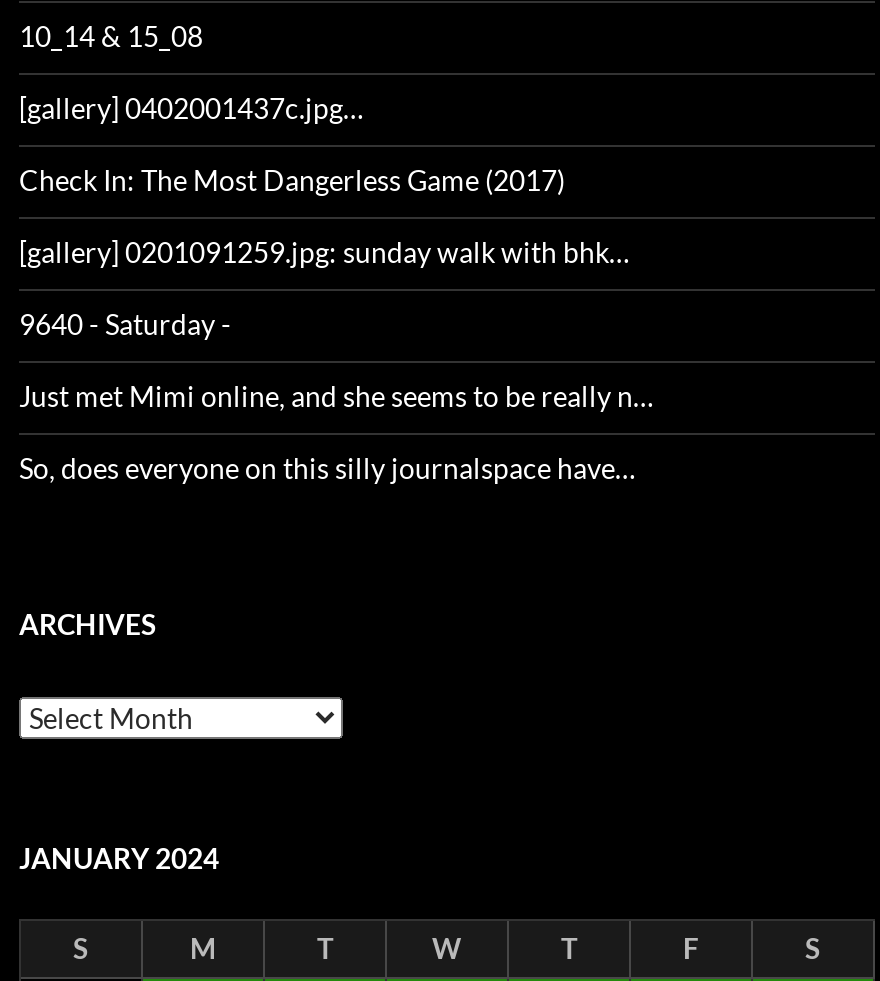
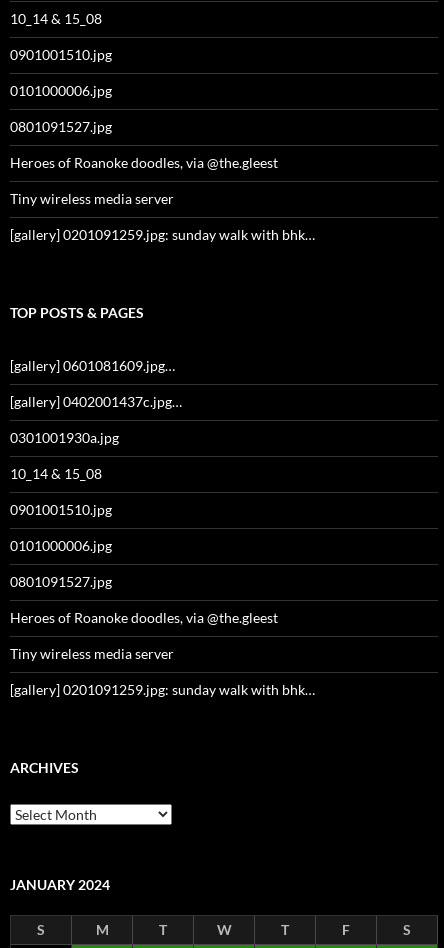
[19,92,565,198] [gallery] 0402001437c.jpg… | Check In: The Most Dangerless Game (2017) -> [10,46,278,207] 0901001510.jpg | 0101000006.jpg | 0801091527.jpg | Heroes of Roanoke doodles, via @the.gleest | Tiny wireless media server
[19,308,653,486] 9640 - Saturday - | Just met Mimi online, and she seems to be really n… | So, does everyone on this silly journalspace have… -> [10,304,315,698] TOP POSTS & PAGES | [gallery] 0601081609.jpg… | [gallery] 0402001437c.jpg… | 0301001930a.jpg | 10_14 & 15_08 | 0901001510.jpg | 0101000006.jpg | 0801091527.jpg | Heroes of Roanoke doodles, via @the.gleest | Tiny wireless media server | [gallery] 0201091259.jpg: sunday walk with bhk…

